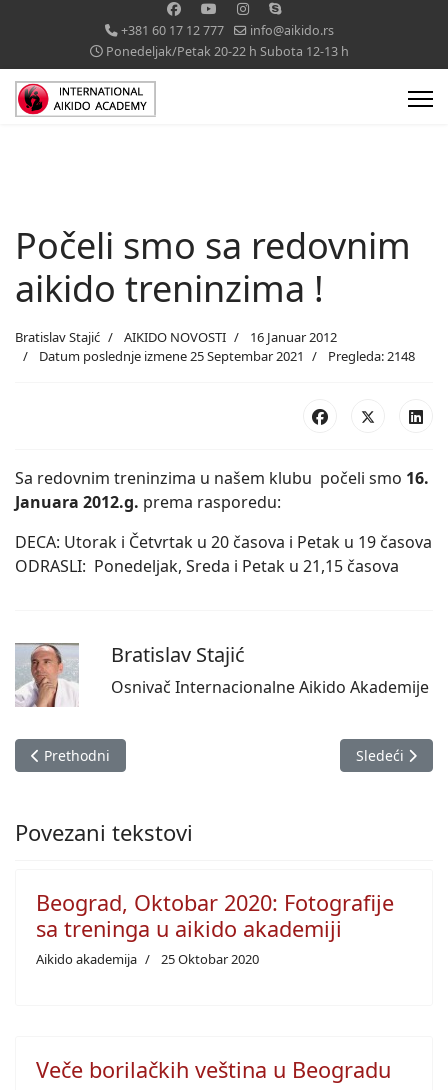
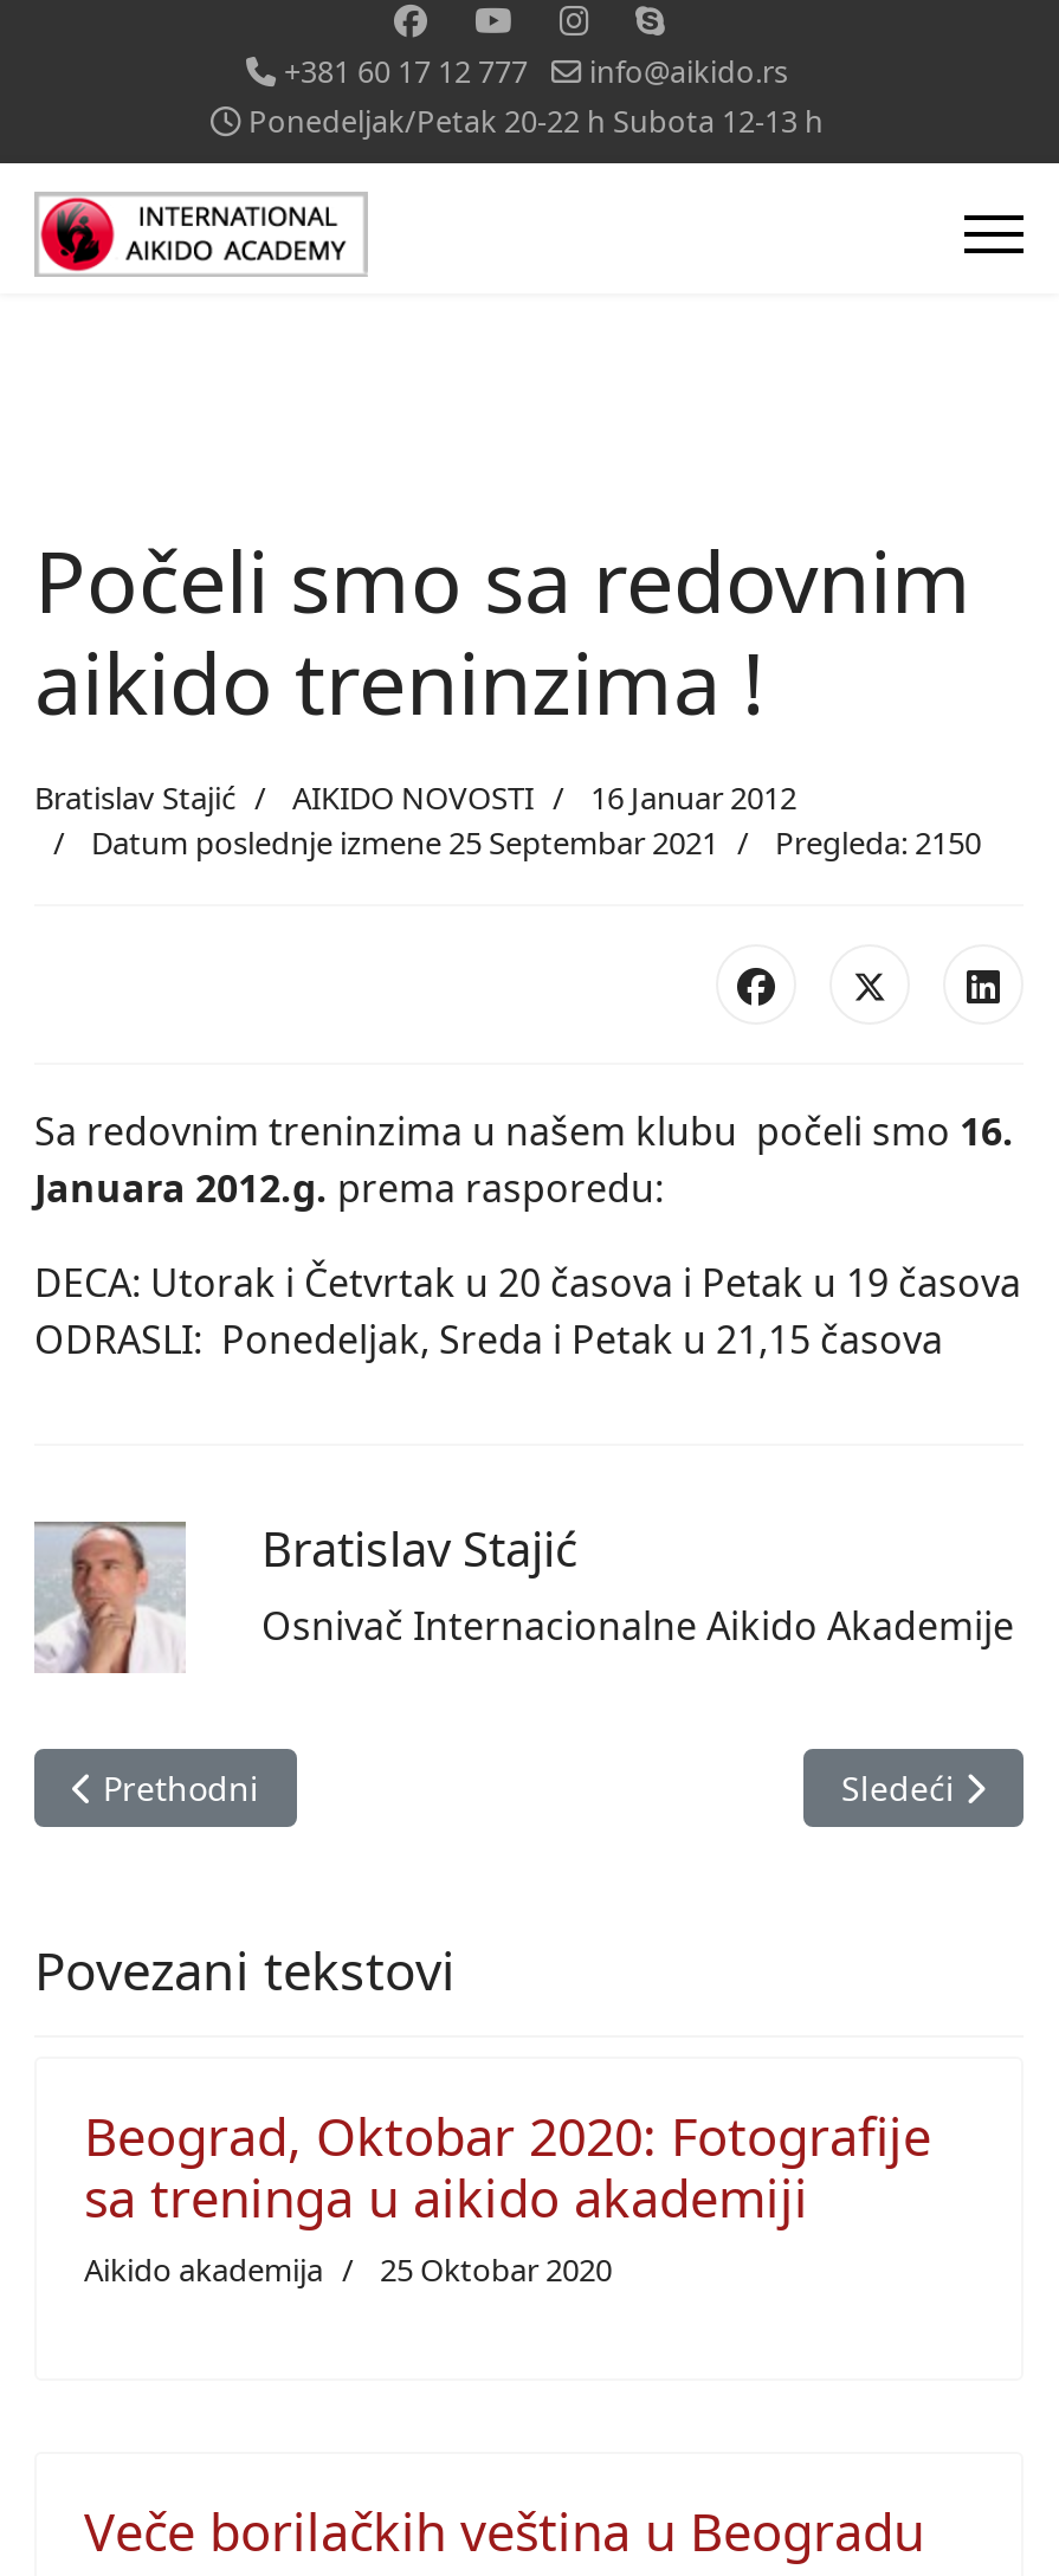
[39,347,415,365] Datum poslednje izmene 25 Septembar 2021 Pregleda: 2148 -> [91,821,981,864] Datum poslednje izmene 25 Septembar 2021 Pregleda: 2150

